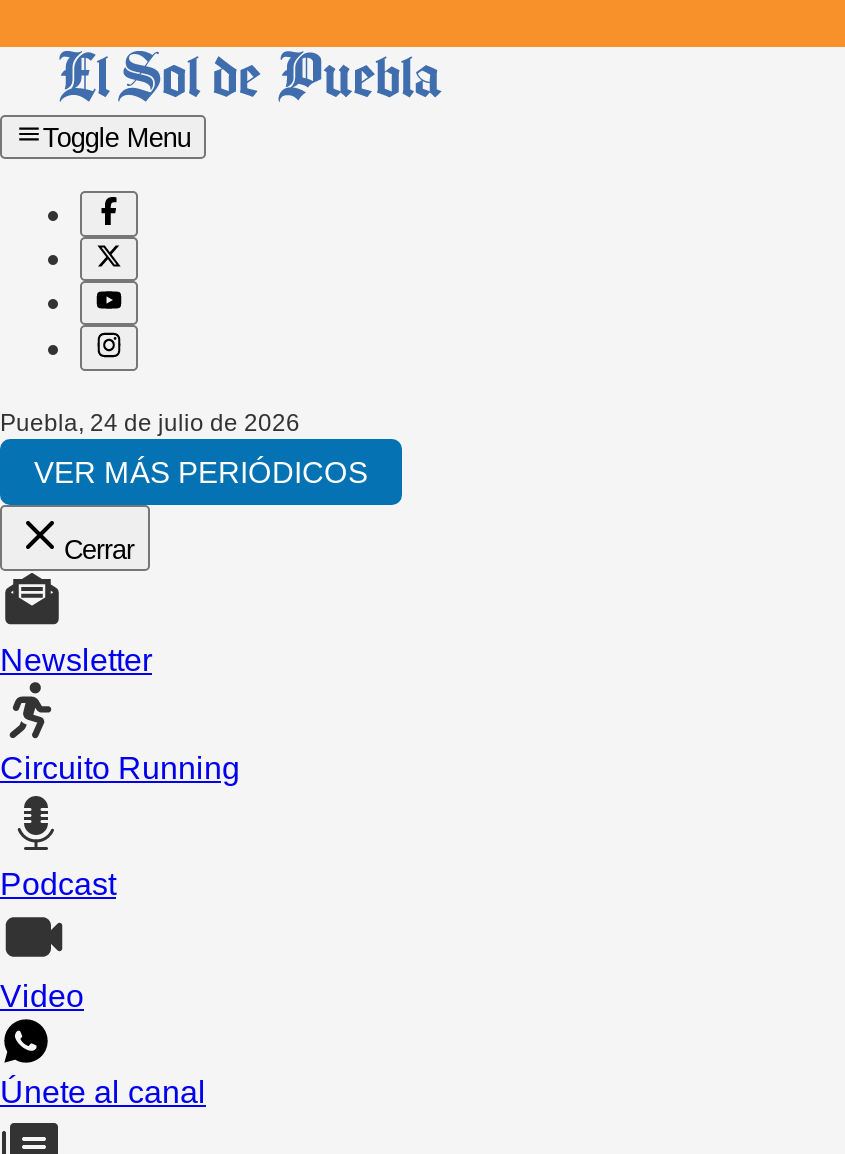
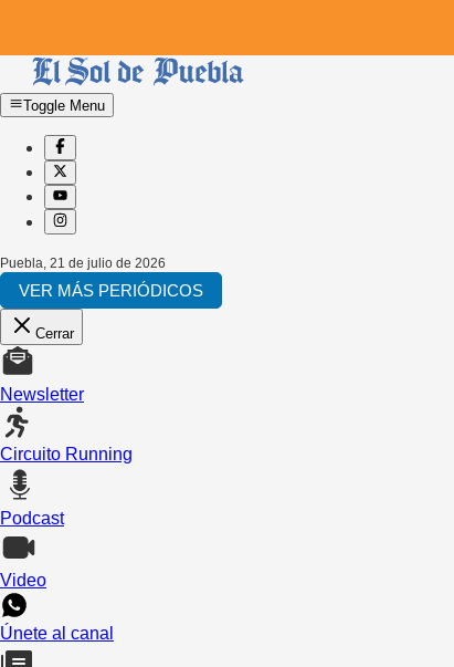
[0,408,300,436] Puebla, 24 de julio de 2026 -> [0,255,166,271] Puebla, 21 de julio de 2026

